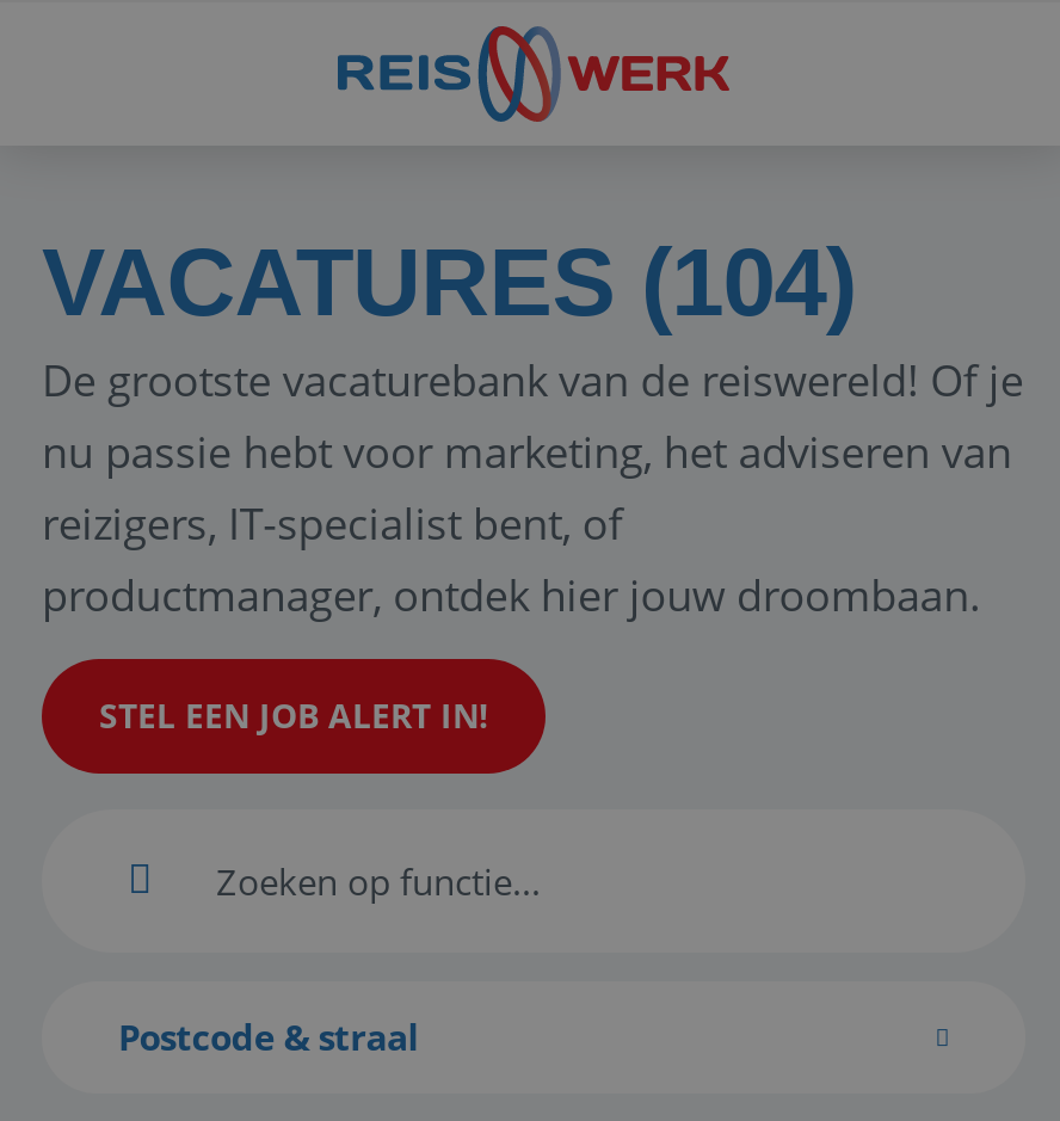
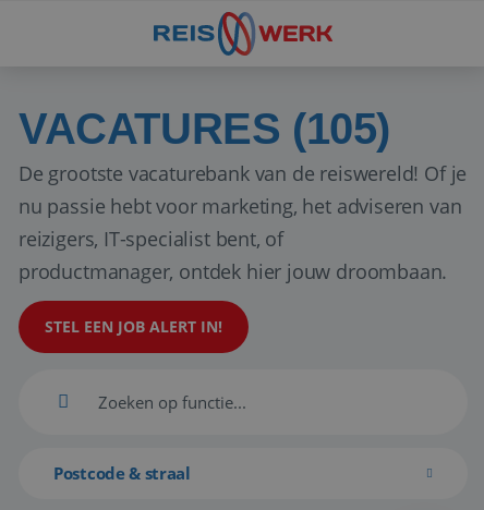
[42,229,856,334] VACATURES (104) -> [19,105,390,153] VACATURES (105)

